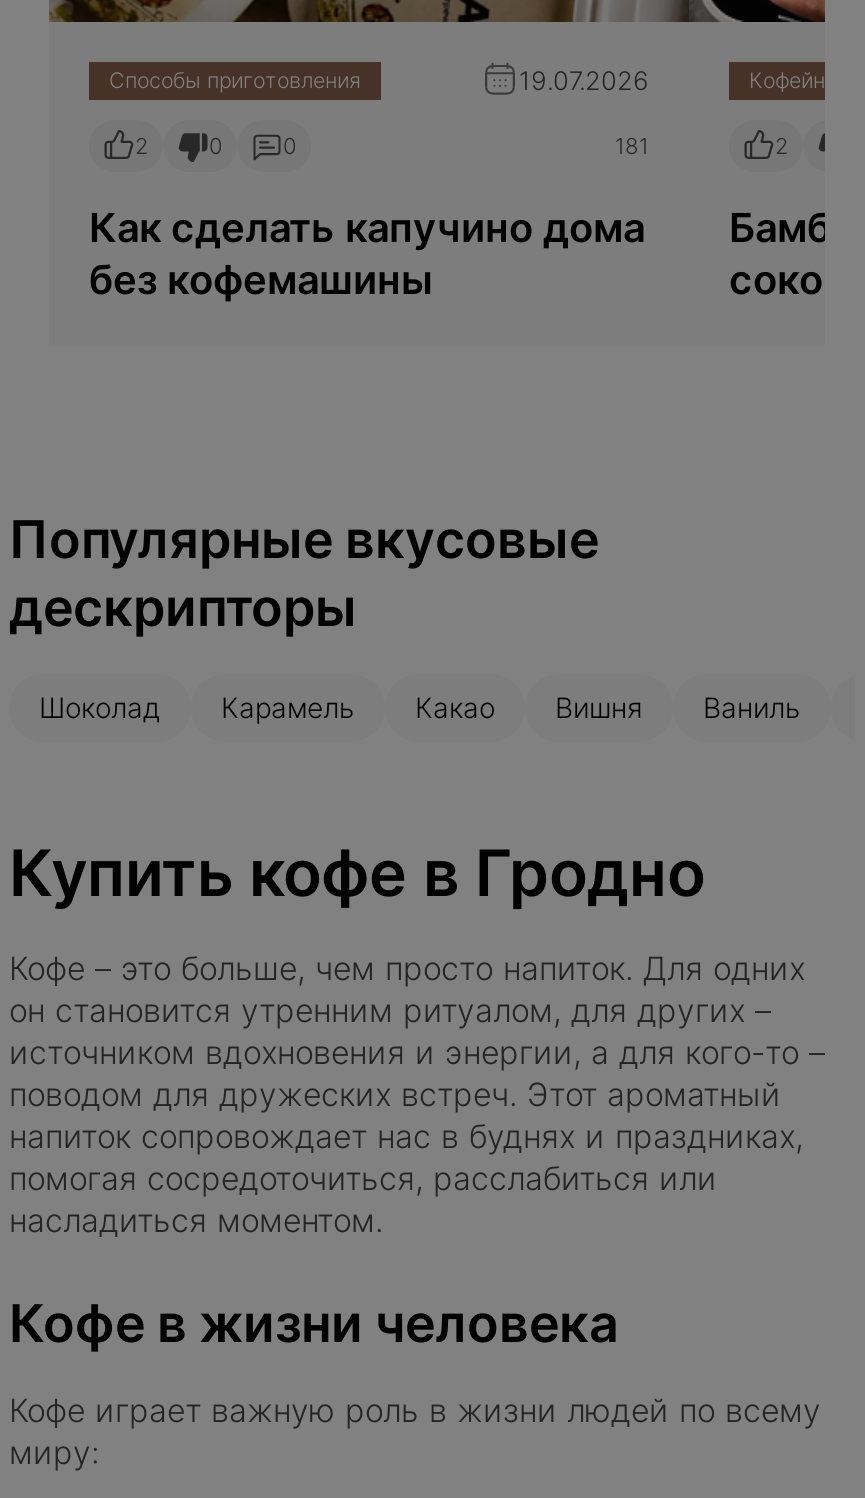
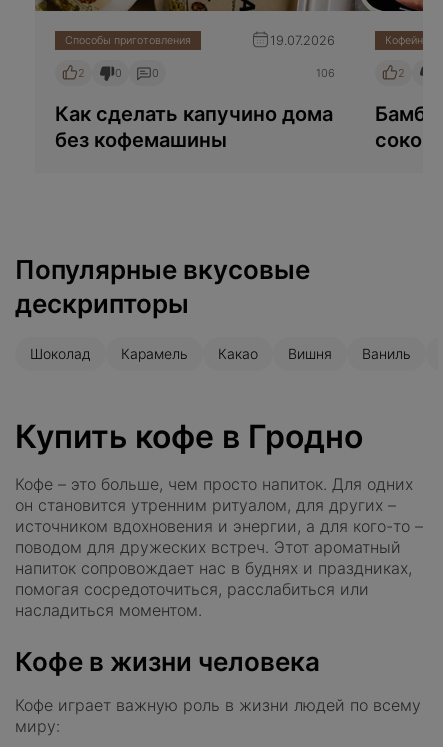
[615,131,649,159] 181 -> [316,65,335,79] 106

